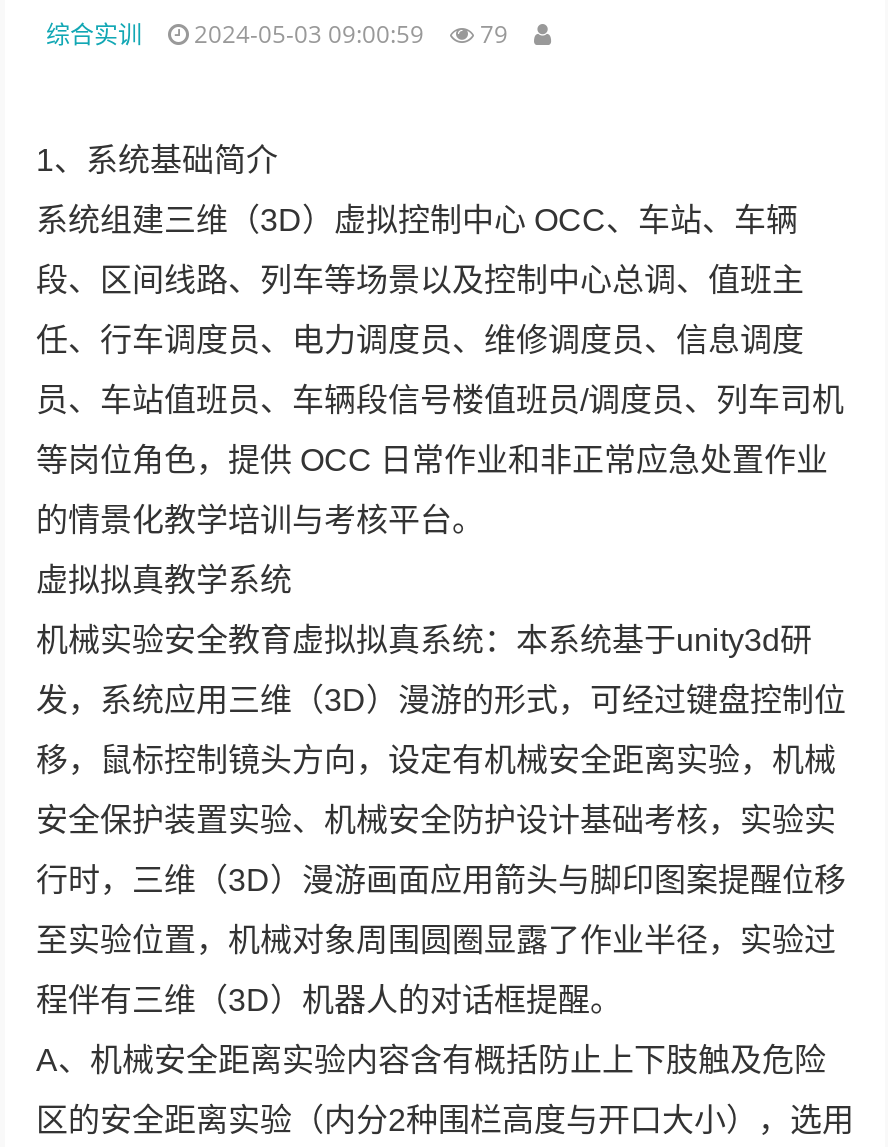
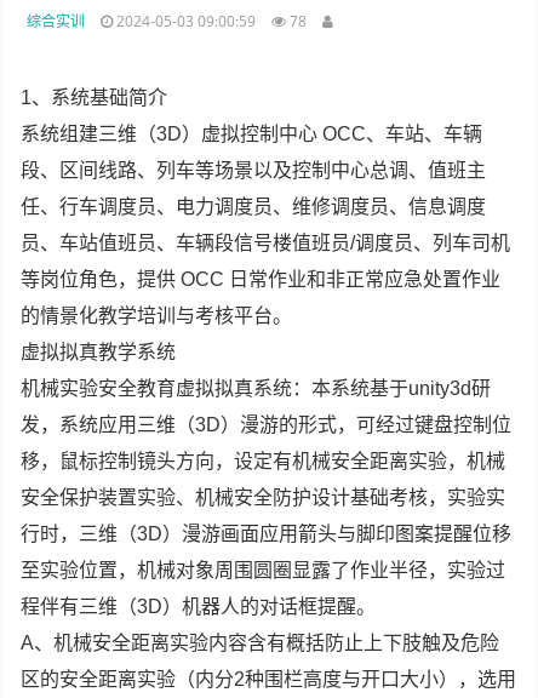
[46,17,508,51] 综合实训 2024-05-03 09:00:59 79 -> [27,11,307,32] 综合实训 2024-05-03 09:00:59 78

